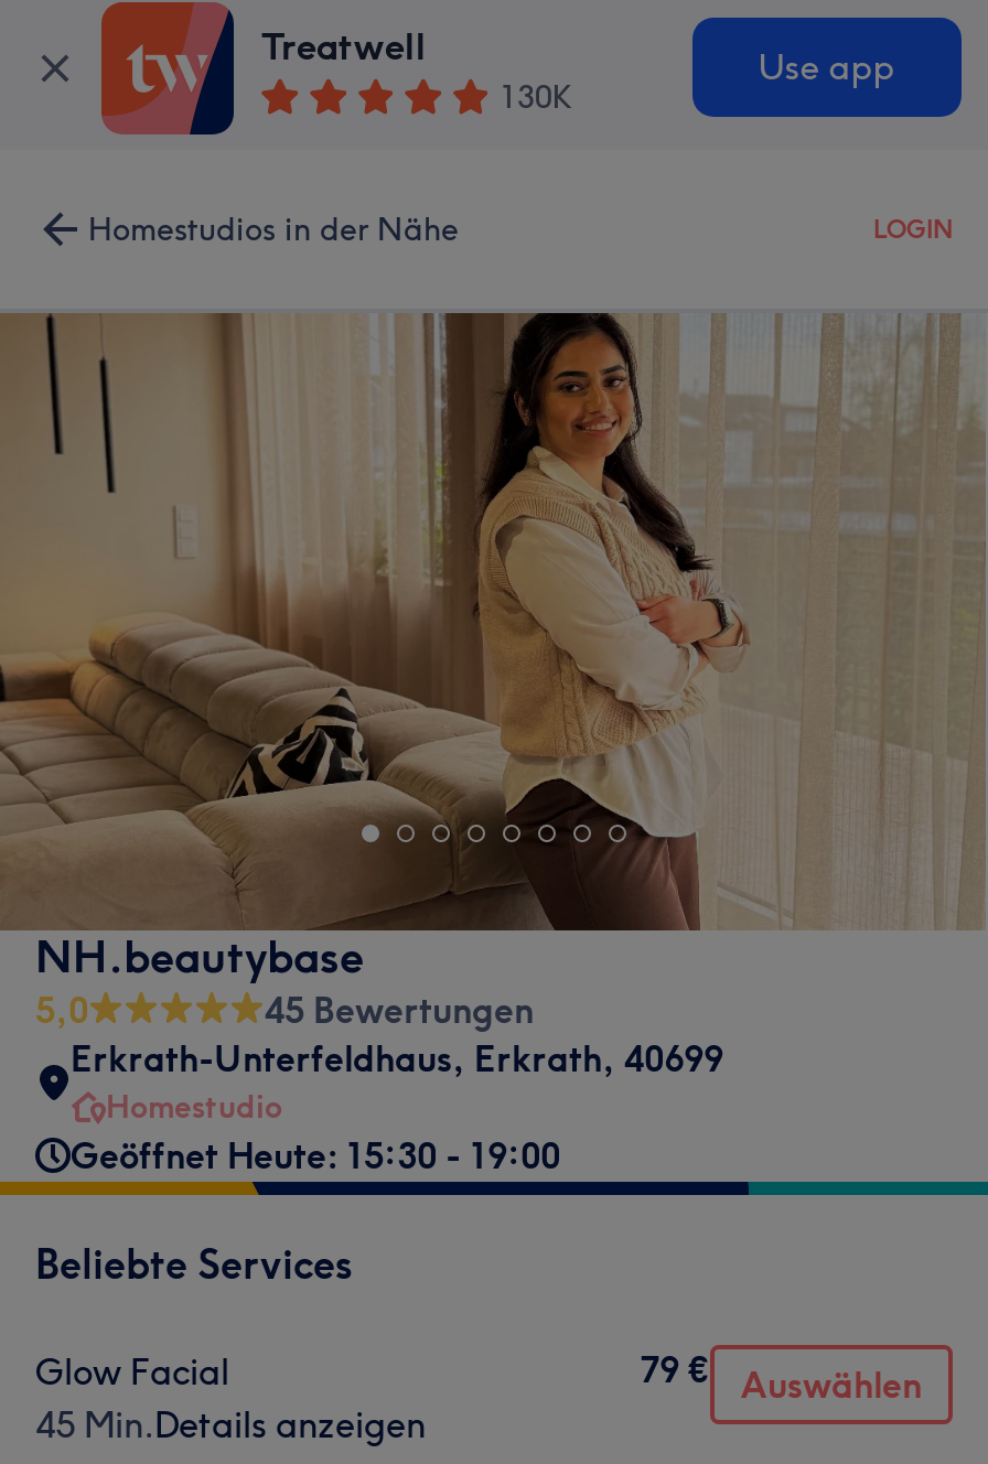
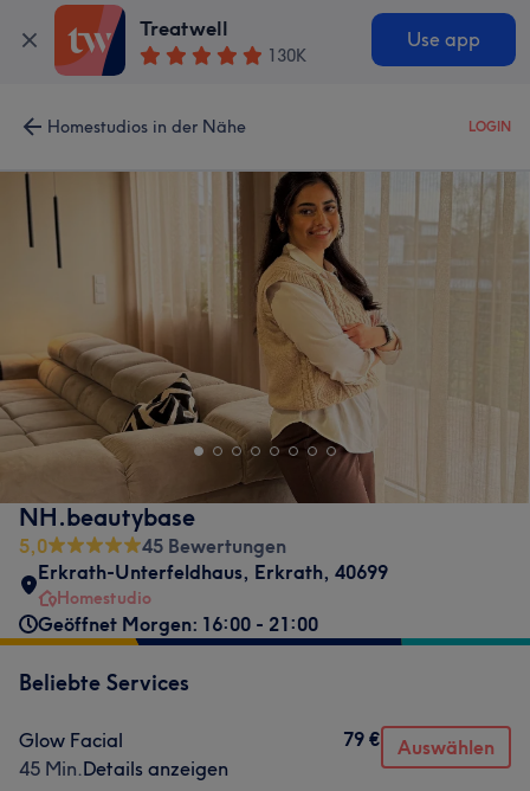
[71,1133,560,1177] Geöffnet Heute: 15:30 - 19:00 -> [38,612,318,636] Geöffnet Morgen: 16:00 - 21:00

